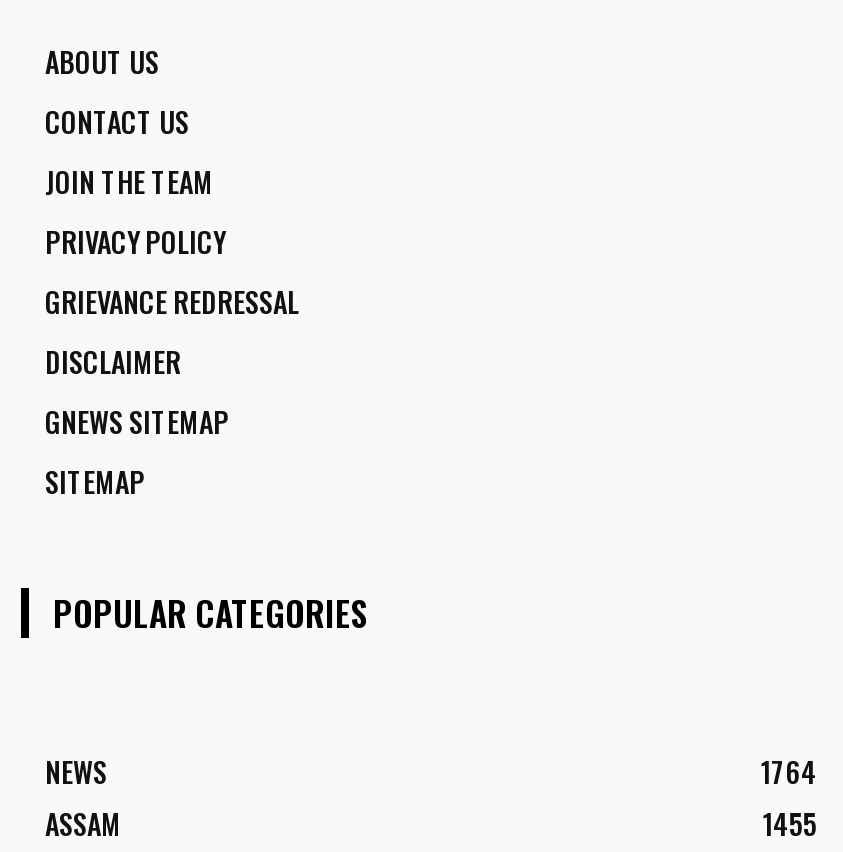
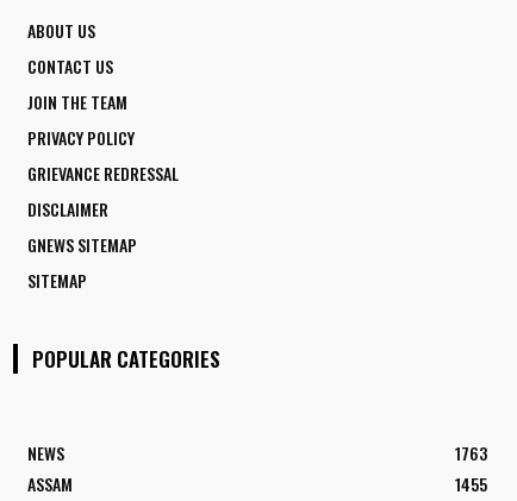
[761,750,817,792] 1764 -> [455,441,487,466] 1763

